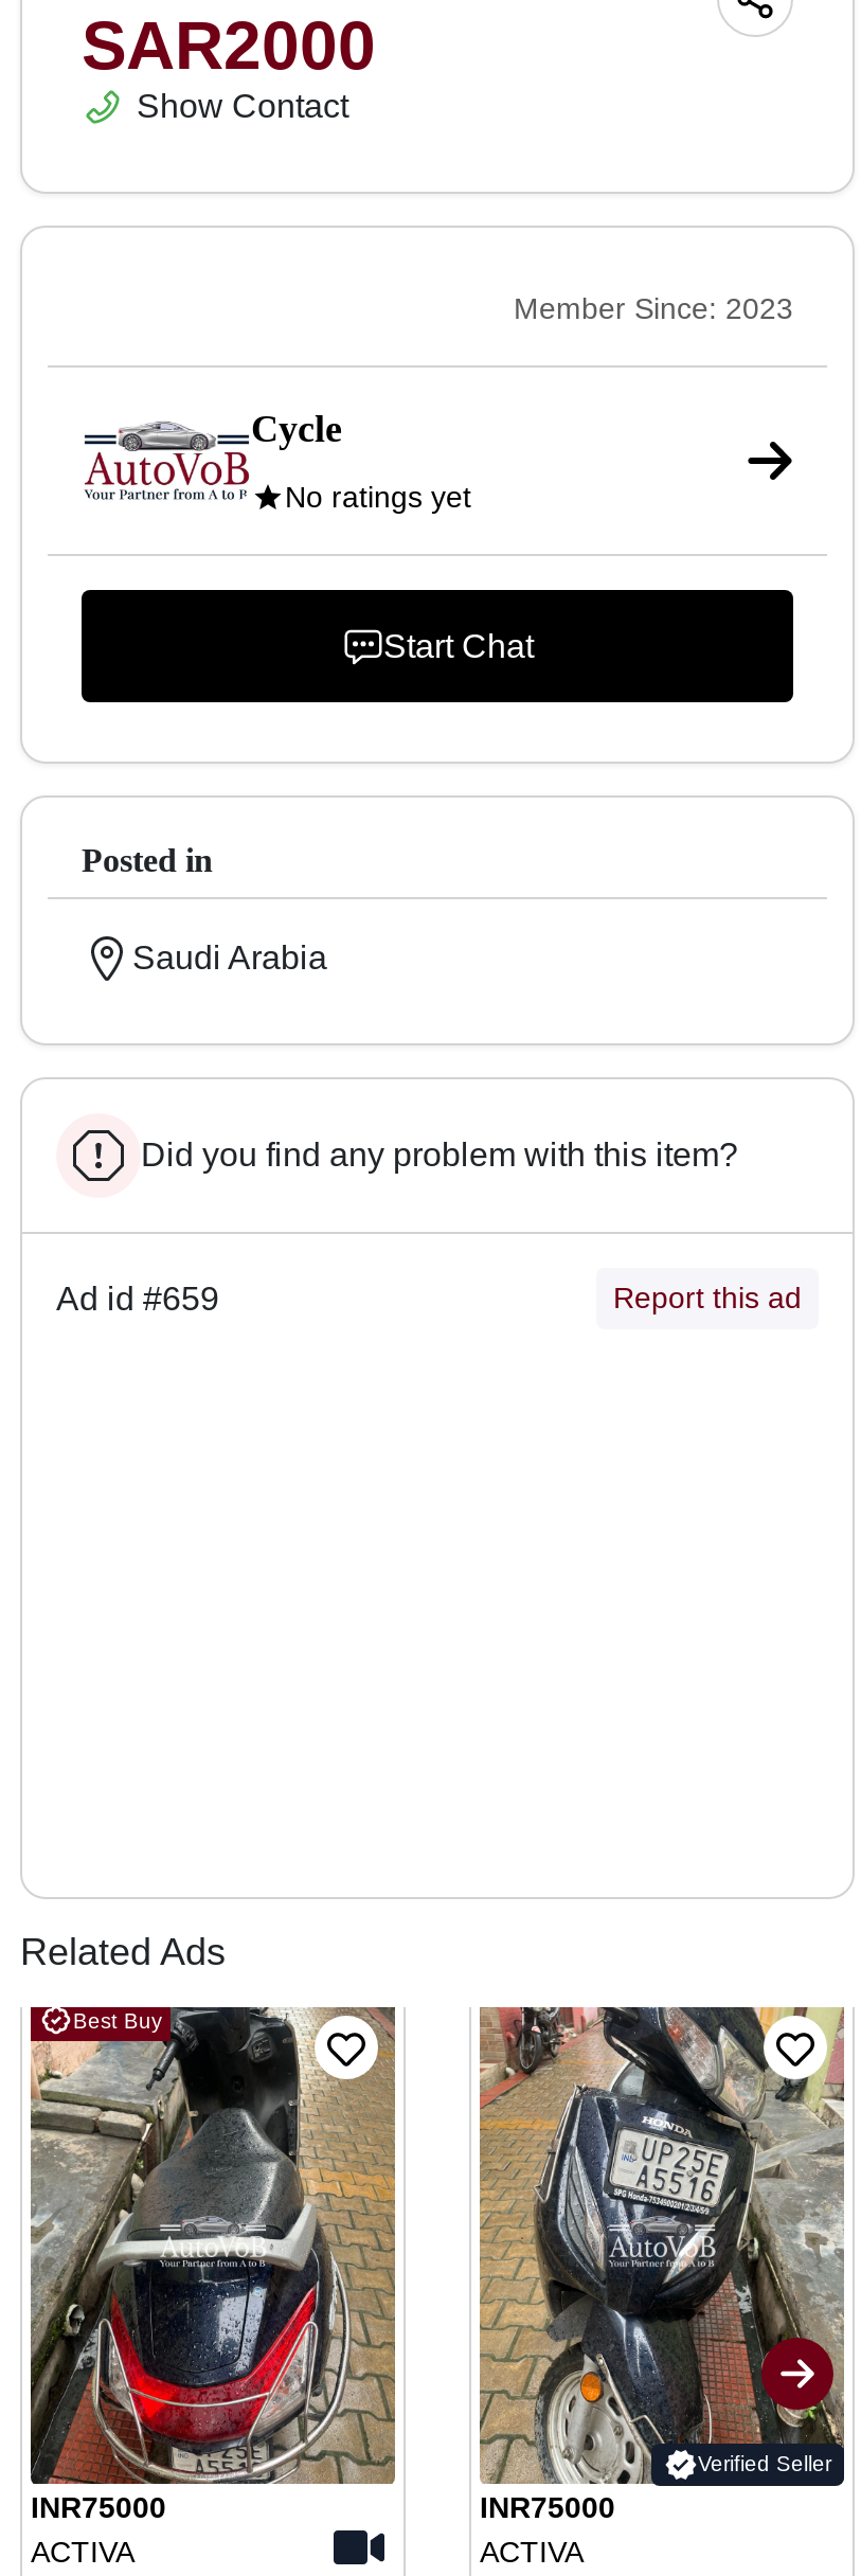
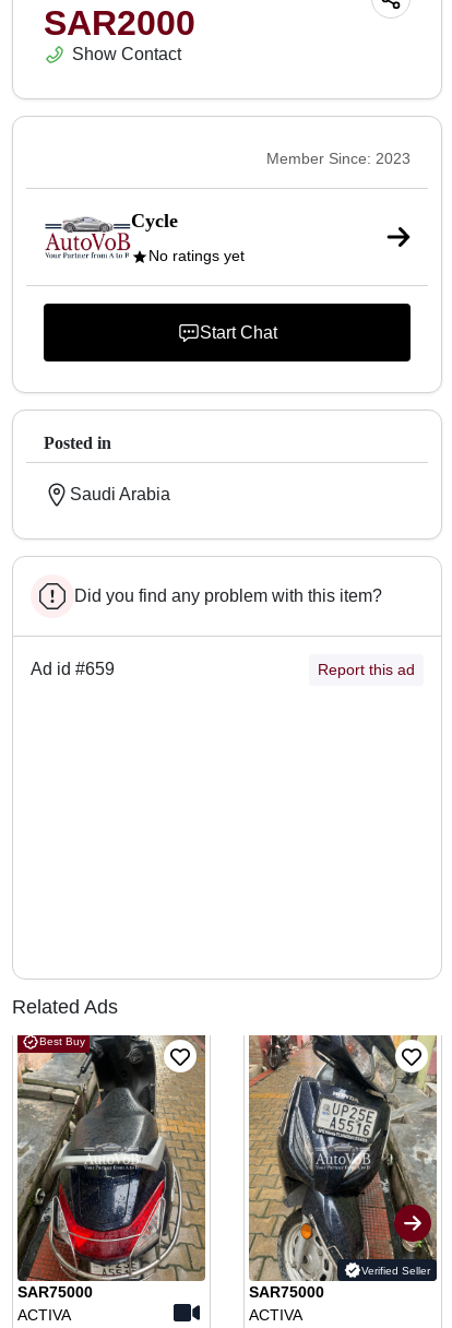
[31,2490,166,2523] INR75000 -> [17,1283,93,1301] SAR75000
[480,2490,615,2523] INR75000 -> [249,1283,324,1301] SAR75000

